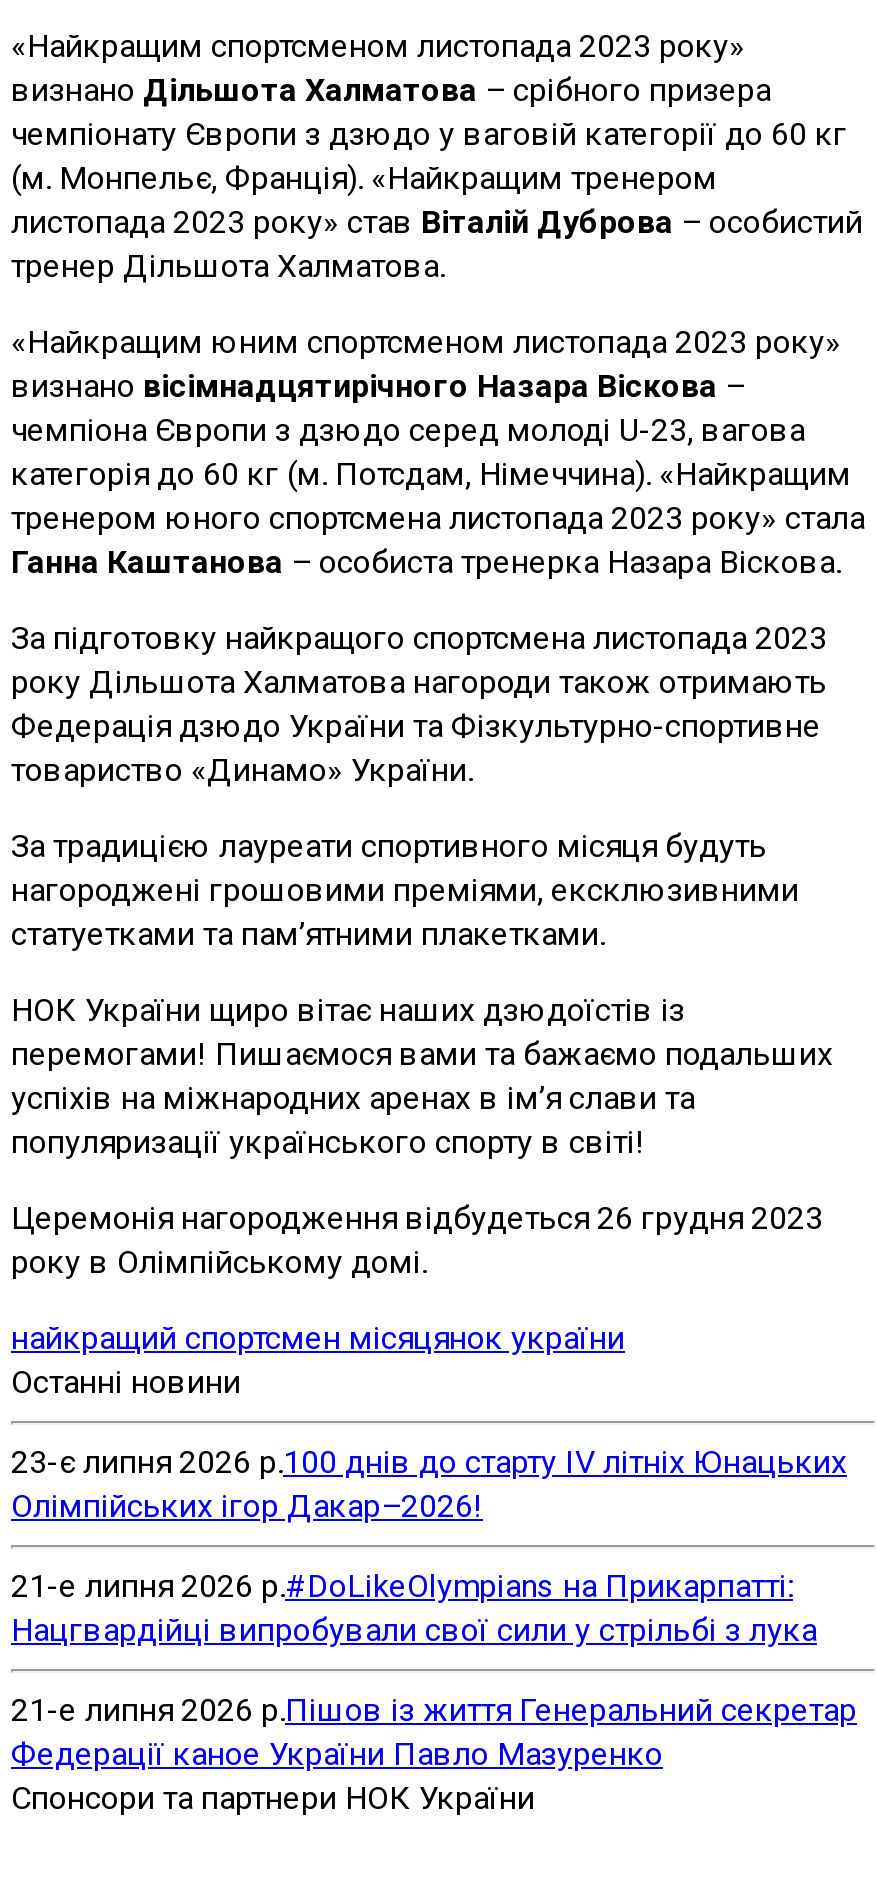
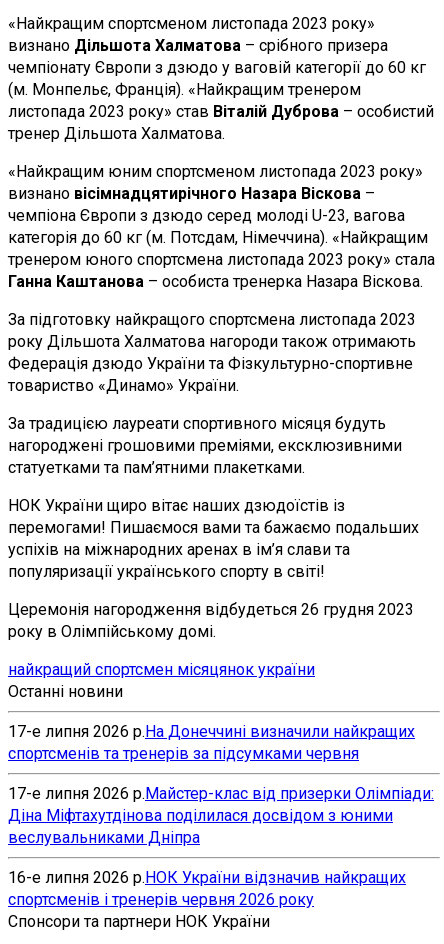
[11,1443,847,1525] 23-є липня 2026 р.100 днів до старту IV літніх Юнацьких | Олімпійських ігор Дакар–2026! -> [8,722,415,763] 17-е липня 2026 р.На Донеччині визначили найкращих | спортсменів та тренерів за підсумками червня
[11,1567,817,1649] 21-е липня 2026 р.#DoLikeOlympians на Прикарпатті: | Нацгвардійці випробували свої сили у стрільбі з лука -> [8,784,434,847] 17-е липня 2026 р. Майстер-клас від призерки Олімпіади: | Діна Міфтахутдінова поділилася досвідом з юними | веслувальниками Дніпра
[11,1691,857,1773] 21-е липня 2026 р.Пішов із життя Генеральний секретар | Федерації каное України Павло Мазуренко -> [8,868,406,909] 16-е липня 2026 р.НОК України відзначив найкращих | спортсменів і тренерів червня 2026 року

